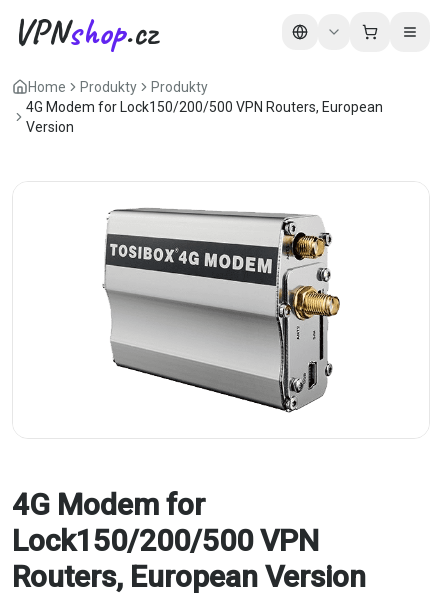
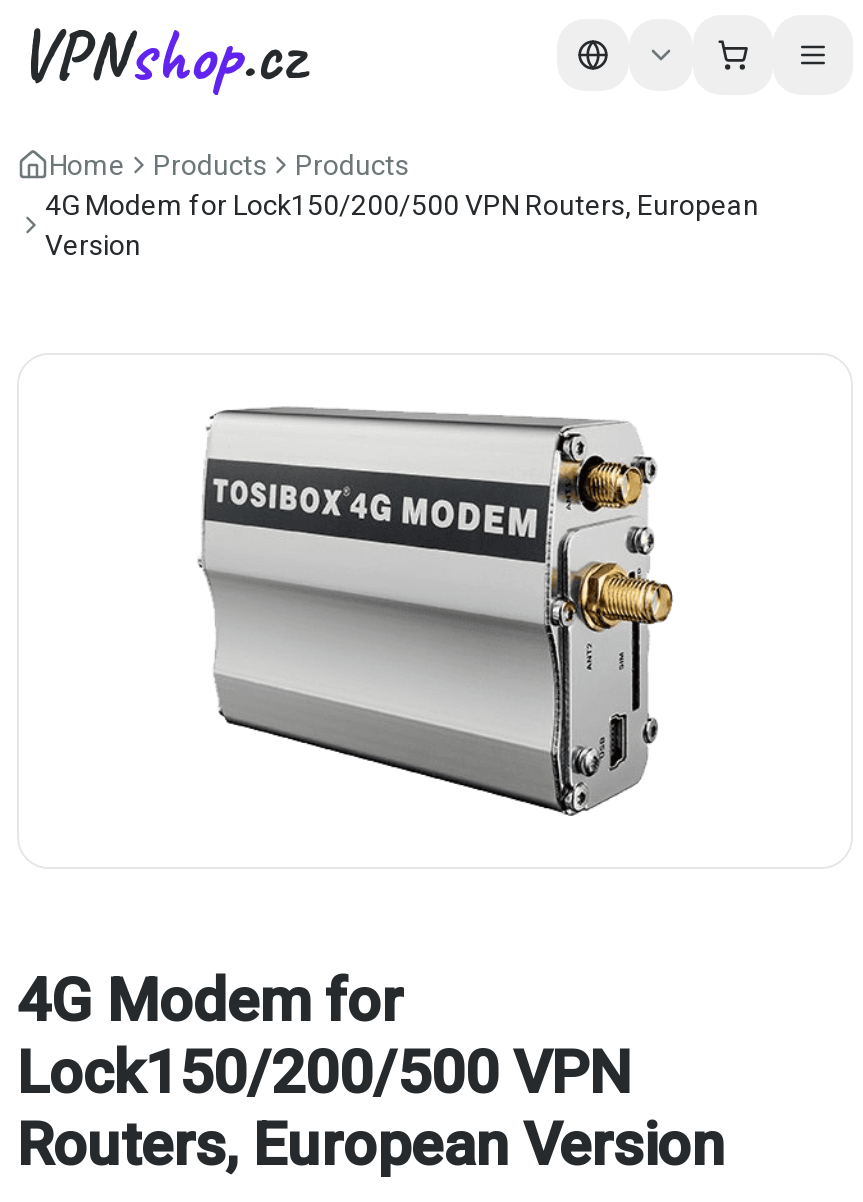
[80,79,208,95] Produkty | Produkty -> [153,149,409,181] Products | Products

